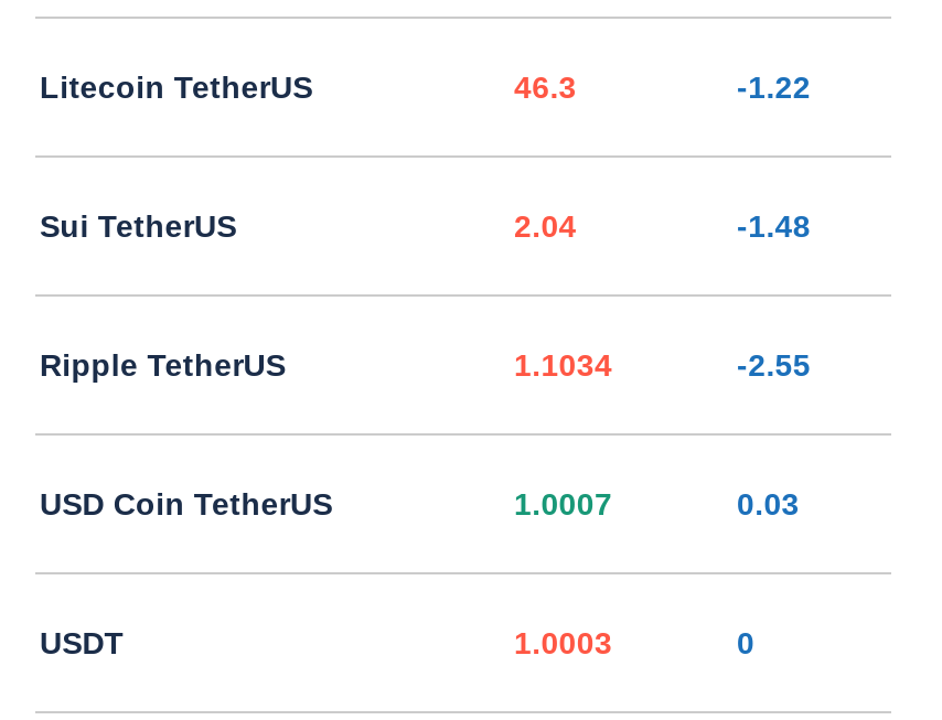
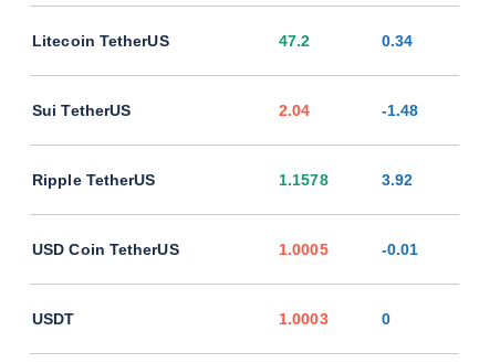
[514,70,577,105] 46.3 -> [279,32,310,50] 47.2
[737,70,811,105] -1.22 -> [382,32,413,50] 0.34
[514,348,612,383] 1.1034 -> [279,171,328,189] 1.1578
[737,348,811,383] -2.55 -> [382,171,413,189] 3.92
[514,486,612,522] 1.0007 -> [279,241,328,258] 1.0005
[737,486,799,522] 0.03 -> [382,241,419,258] -0.01

